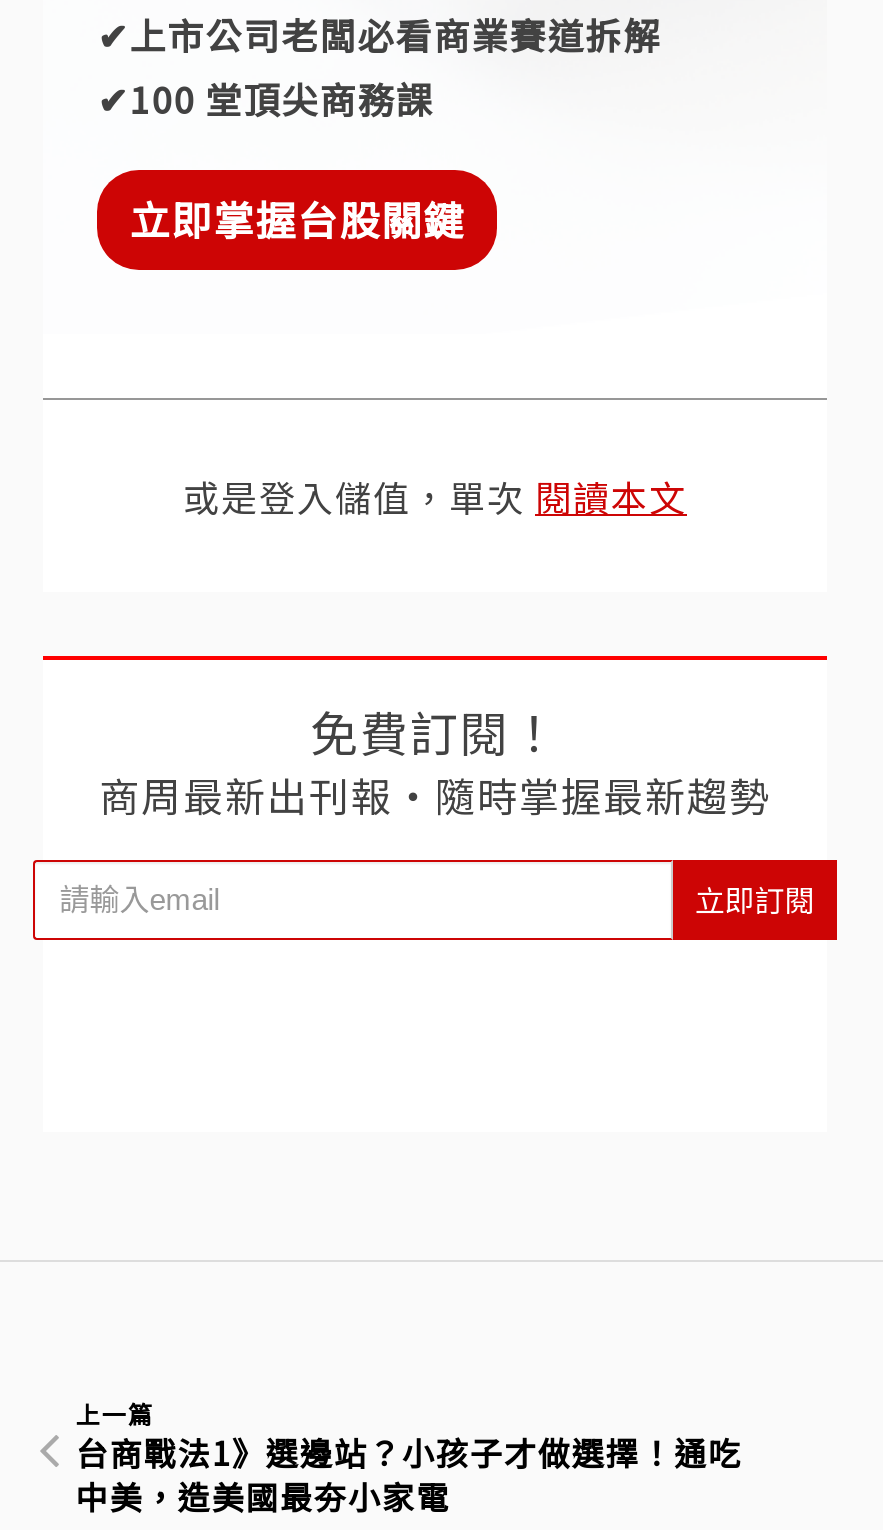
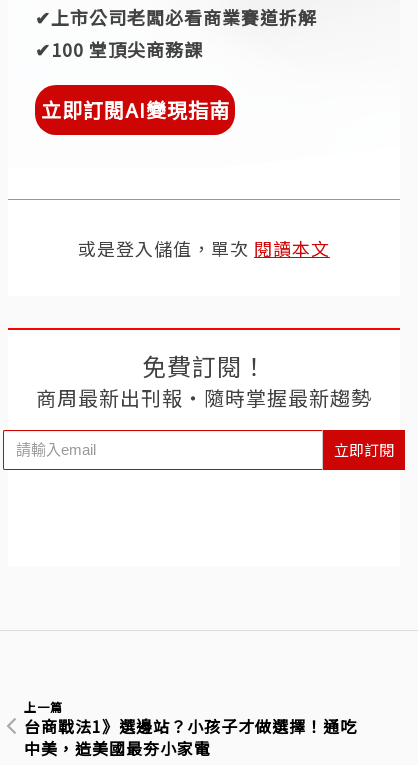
[129,189,465,247] 立即掌握台股關鍵 -> [41,95,230,124] 立即訂閱AI變現指南

